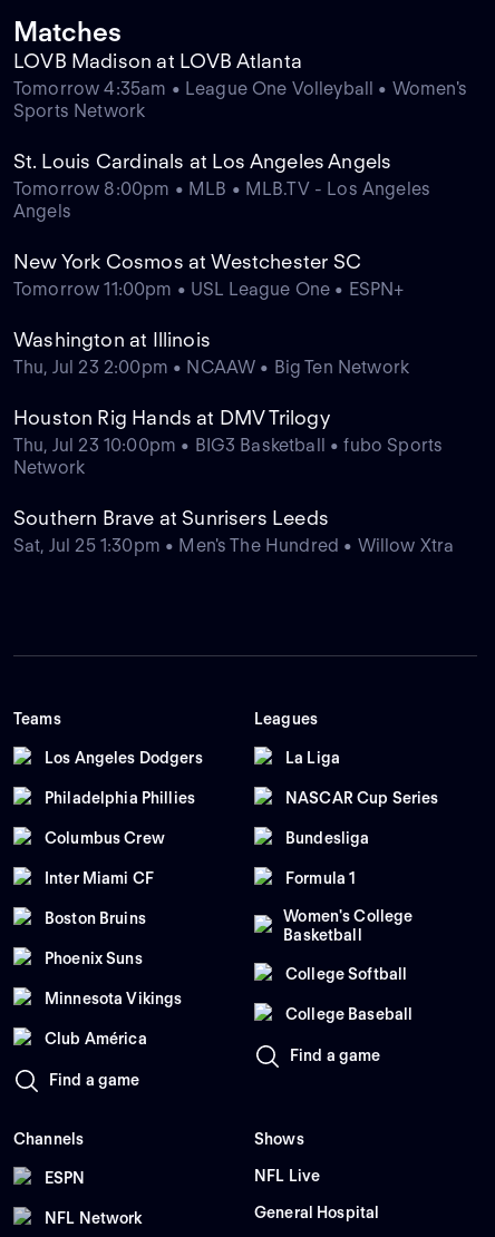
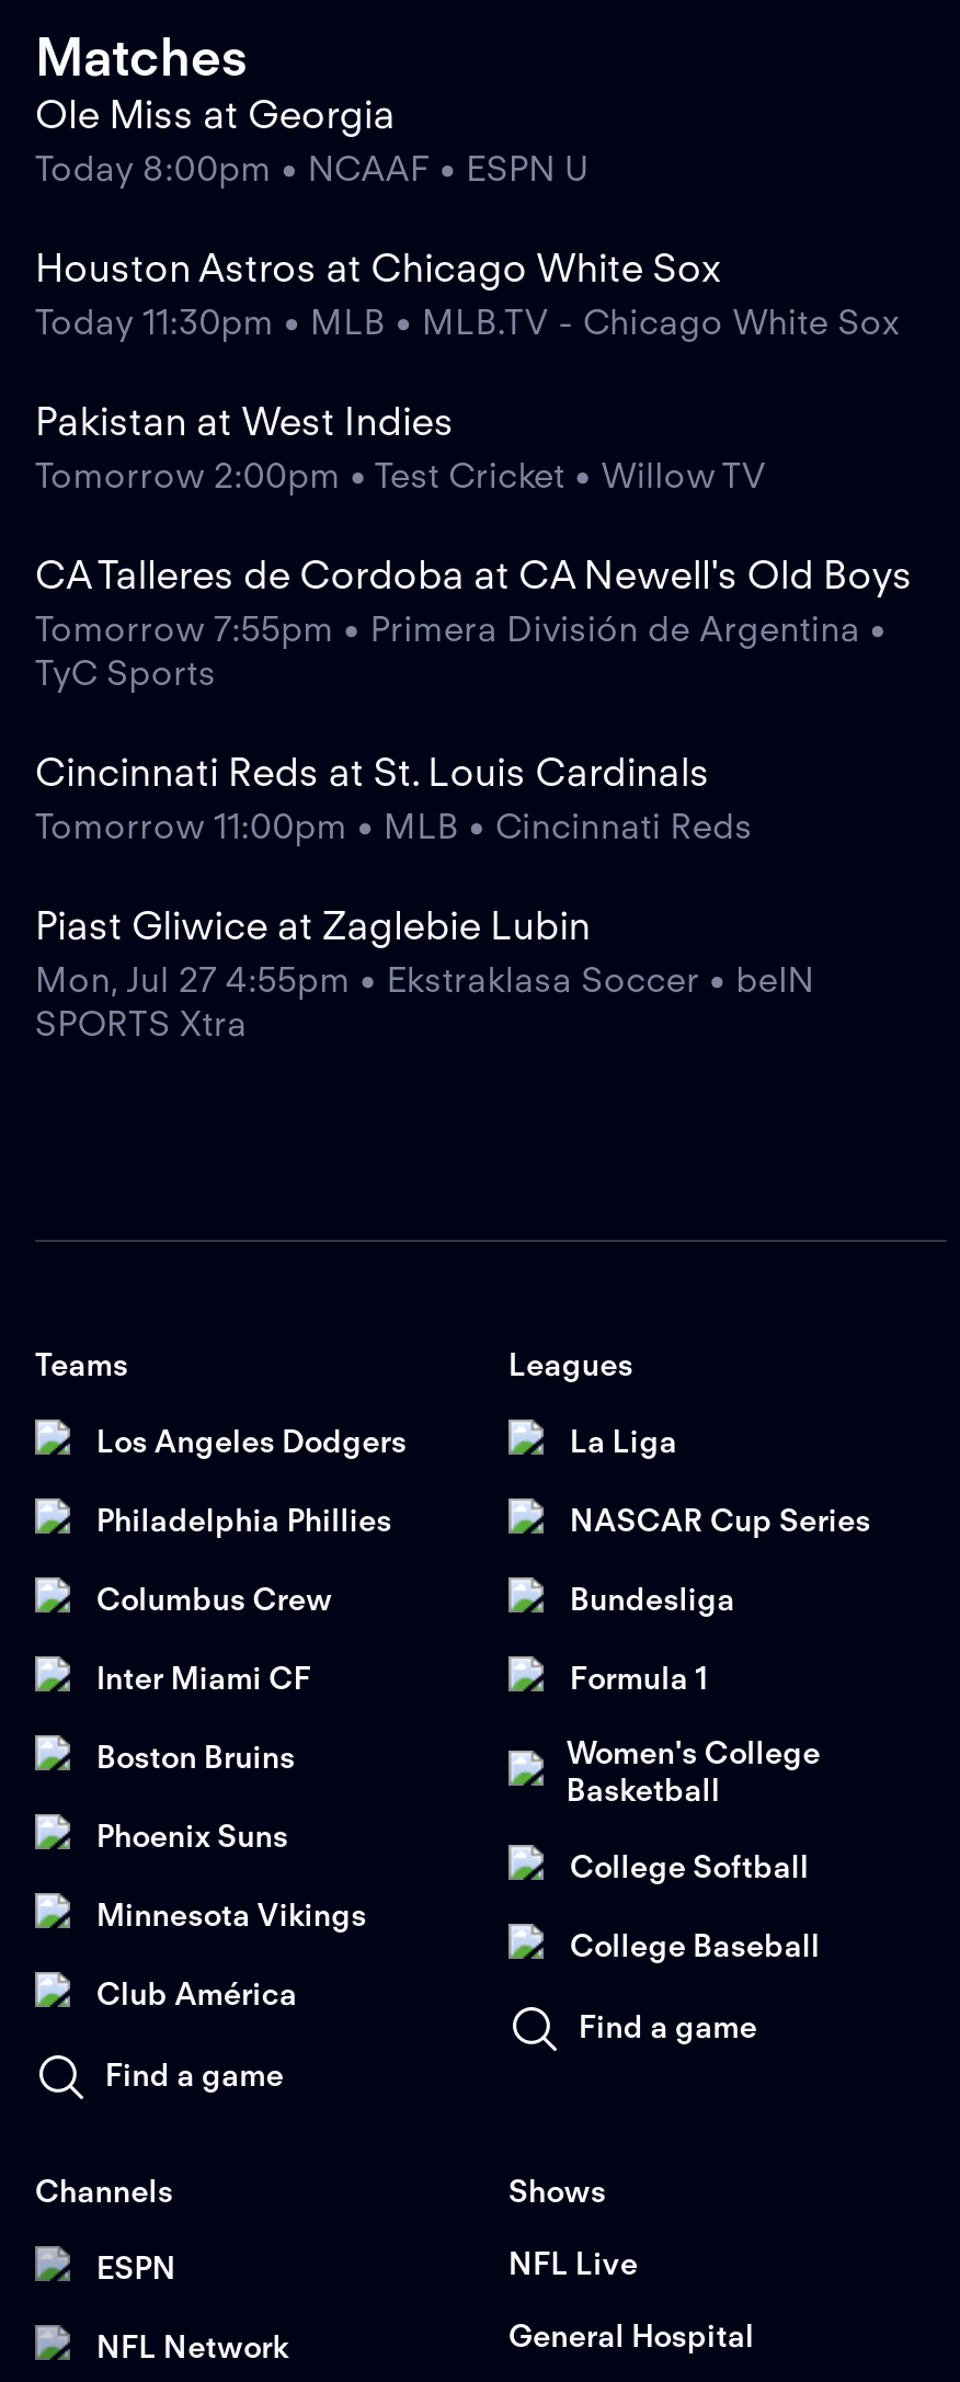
[13,49,467,122] LOVB Madison at LOVB Atlanta | Tomorrow 4:35am • League One Volleyball • Women's | Sports Network -> [35,91,589,190] Ole Miss at Georgia | Today 8:00pm • NCAAF • ESPN U
[13,150,430,222] St. Louis Cardinals at Los Angeles Angels | Tomorrow 8:00pm • MLB • MLB.TV - Los Angeles | Angels -> [35,245,900,344] Houston Astros at Chicago White Sox | Today 11:30pm • MLB • MLB.TV - Chicago White Sox
[13,250,404,300] New York Cosmos at Westchester SC | Tomorrow 11:00pm • USL League One • ESPN+ -> [35,398,766,497] Pakistan at West Indies | Tomorrow 2:00pm • Test Cricket • Willow TV
[13,328,409,378] Washington at Illinois | Thu, Jul 23 2:00pm • NCAAW • Big Ten Network -> [35,552,912,694] CA Talleres de Cordoba at CA Newell's Old Boys | Tomorrow 7:55pm • Primera División de Argentina • | TyC Sports
[13,406,443,478] Houston Rig Hands at DMV Trilogy | Thu, Jul 23 10:00pm • BIG3 Basketball • fubo Sports | Network -> [35,749,753,848] Cincinnati Reds at St. Louis Cardinals | Tomorrow 11:00pm • MLB • Cincinnati Reds
[13,506,454,556] Southern Brave at Sunrisers Leeds | Sat, Jul 25 1:30pm • Men's The Hundred • Willow Xtra -> [35,903,814,1045] Piast Gliwice at Zaglebie Lubin | Mon, Jul 27 4:55pm • Ekstraklasa Soccer • beIN | SPORTS Xtra

